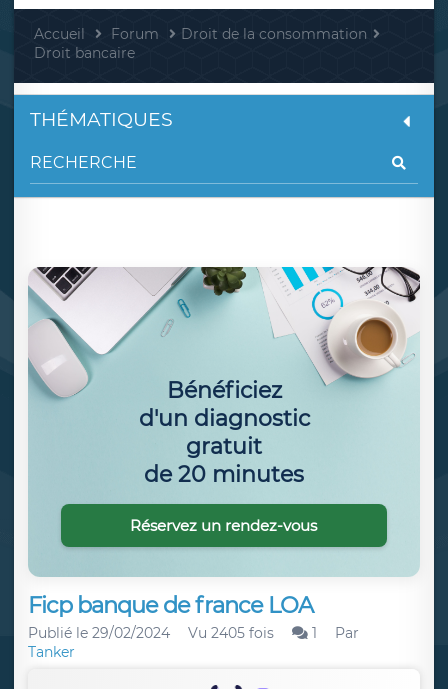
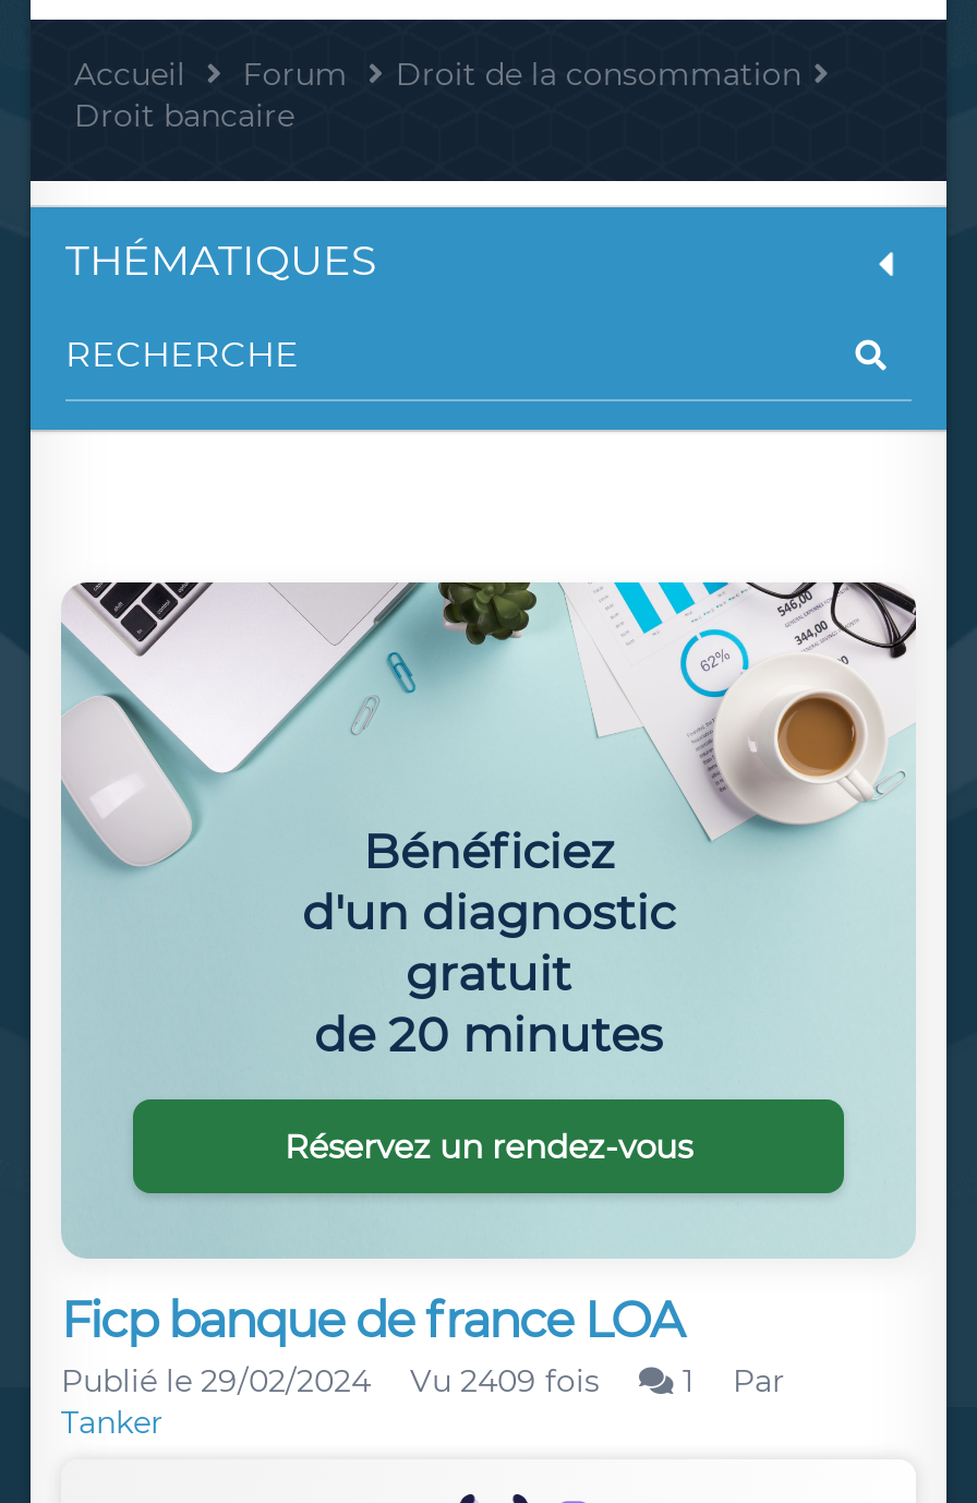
[28,624,359,642] Publié le 29/02/2024 Vu 2405 fois 1 Par -> [61,1361,785,1400] Publié le 29/02/2024 Vu 2409 fois 1 Par

